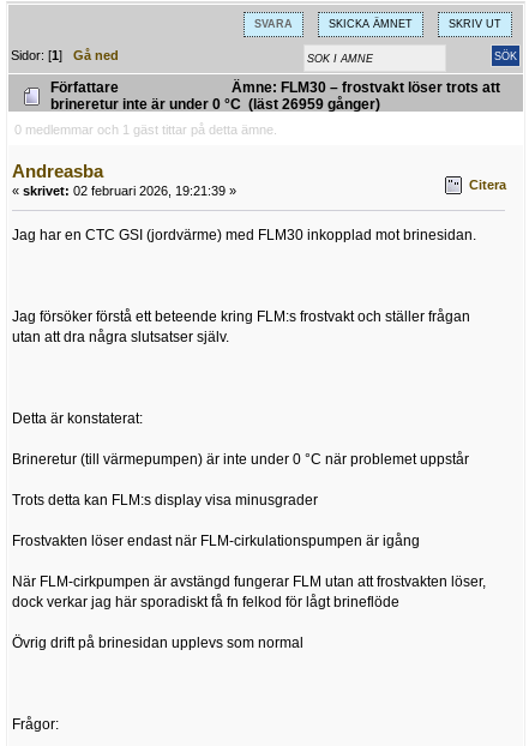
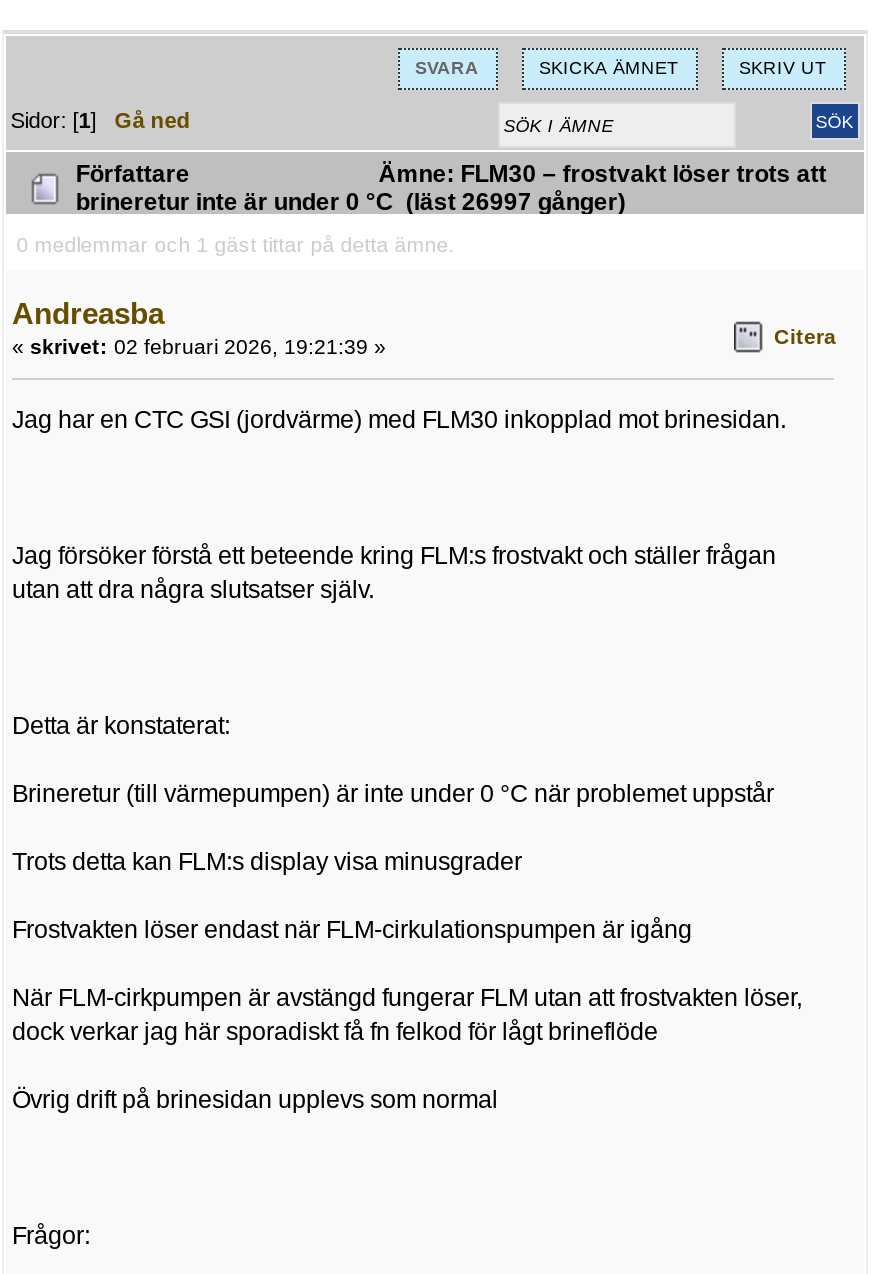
[50,96,380,112] brineretur inte är under 0 °C (läst 26959 gånger) -> [76,188,626,216] brineretur inte är under 0 °C (läst 26997 gånger)

